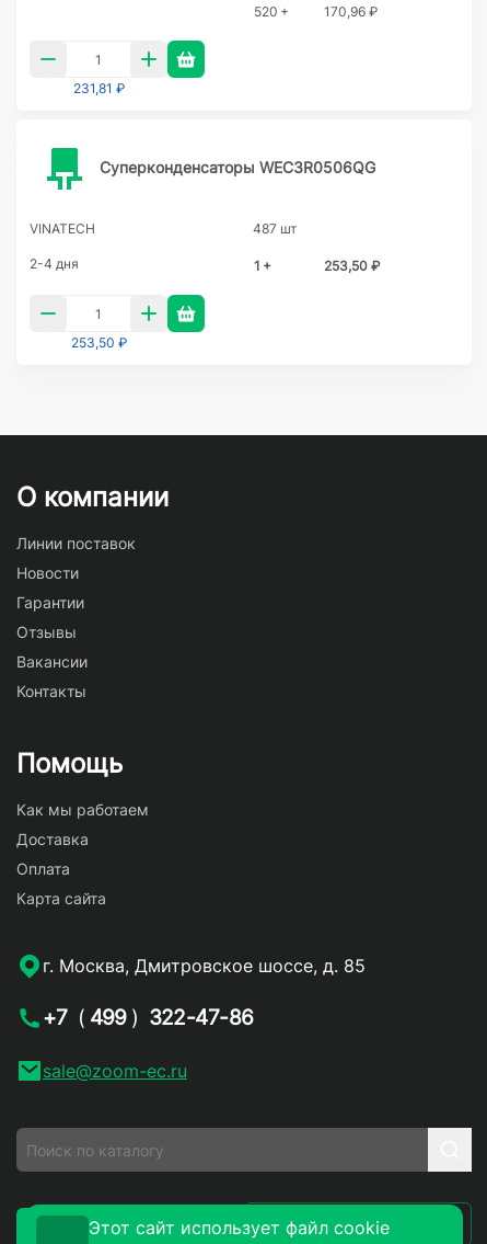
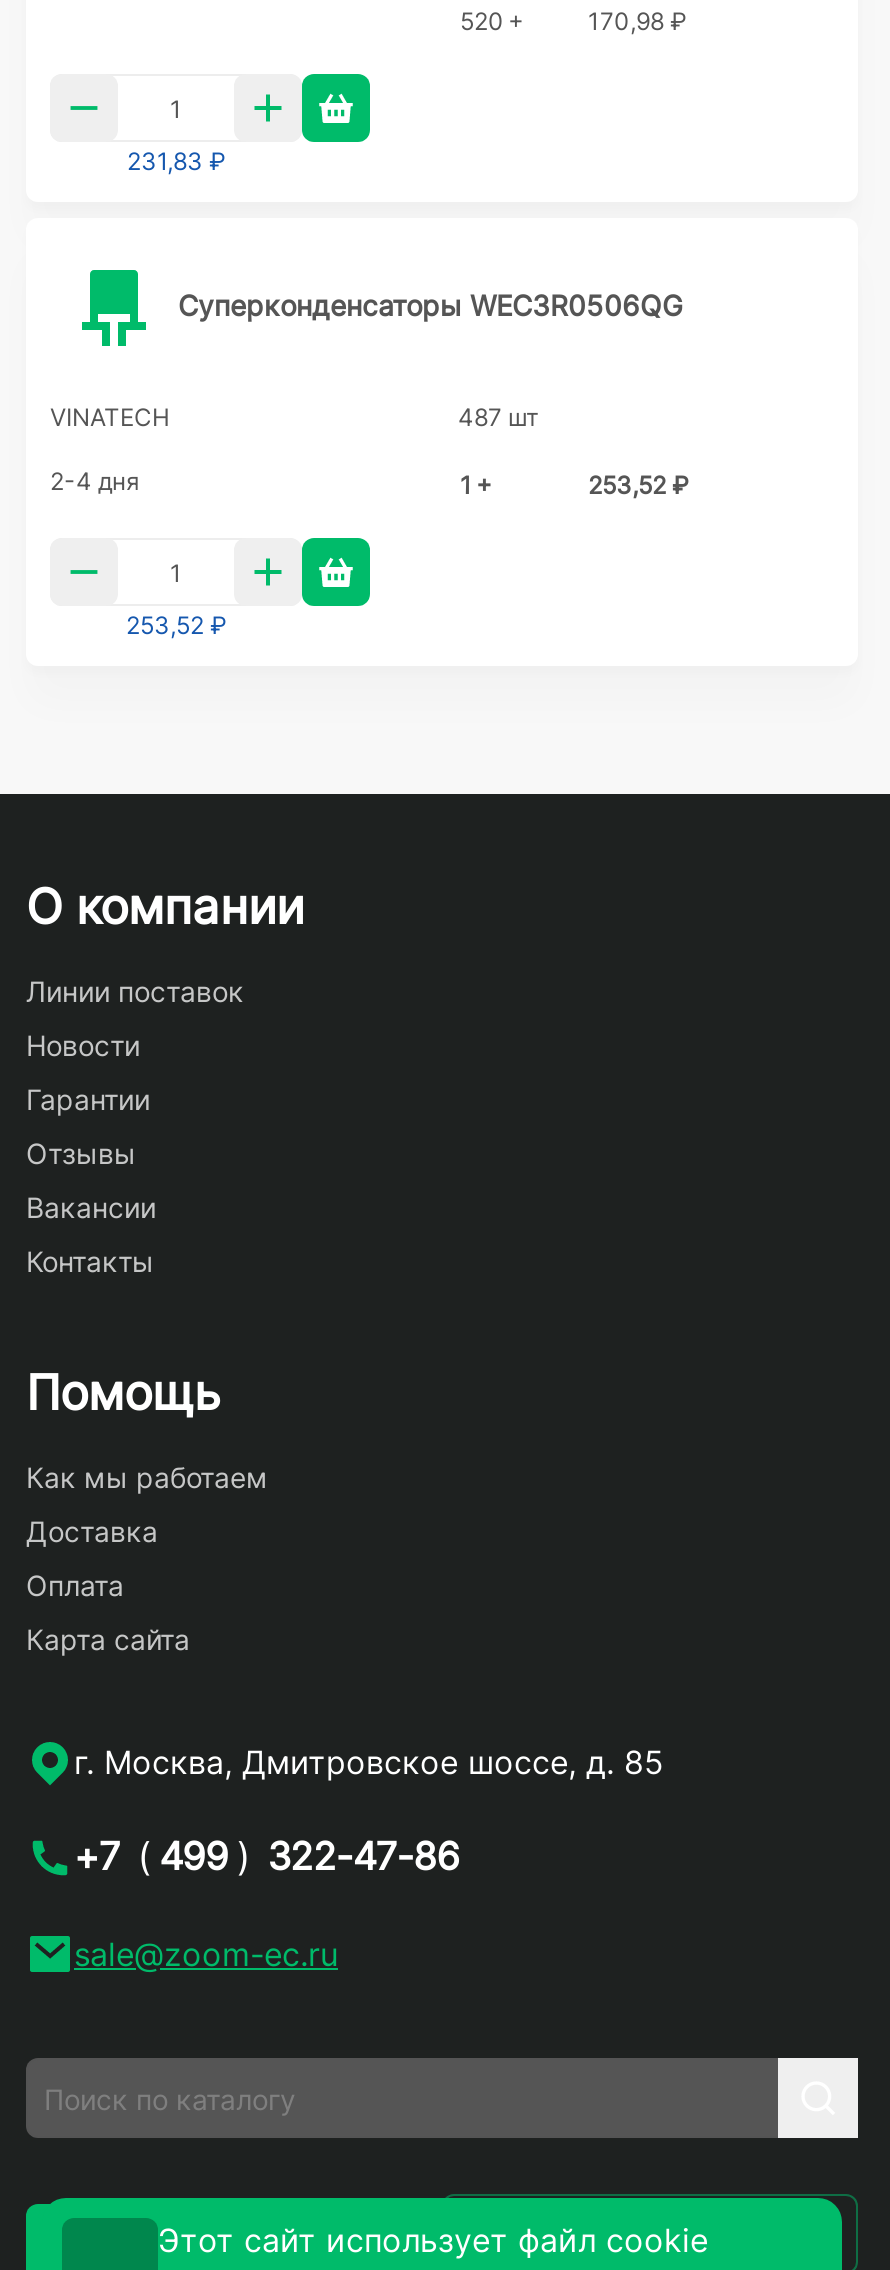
[324,3,378,20] 170,96 ₽ -> [588,6,686,36] 170,98 ₽
[73,80,124,96] 231,81 ₽ -> [127,146,225,176] 231,83 ₽
[324,258,380,274] 253,50 ₽ -> [588,470,688,500] 253,52 ₽
[71,334,126,351] 253,50 ₽ -> [126,610,226,640] 253,52 ₽

